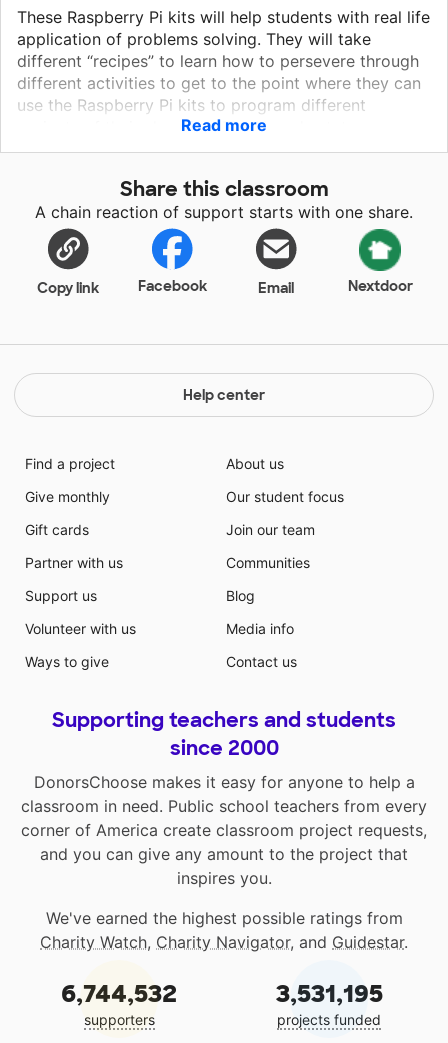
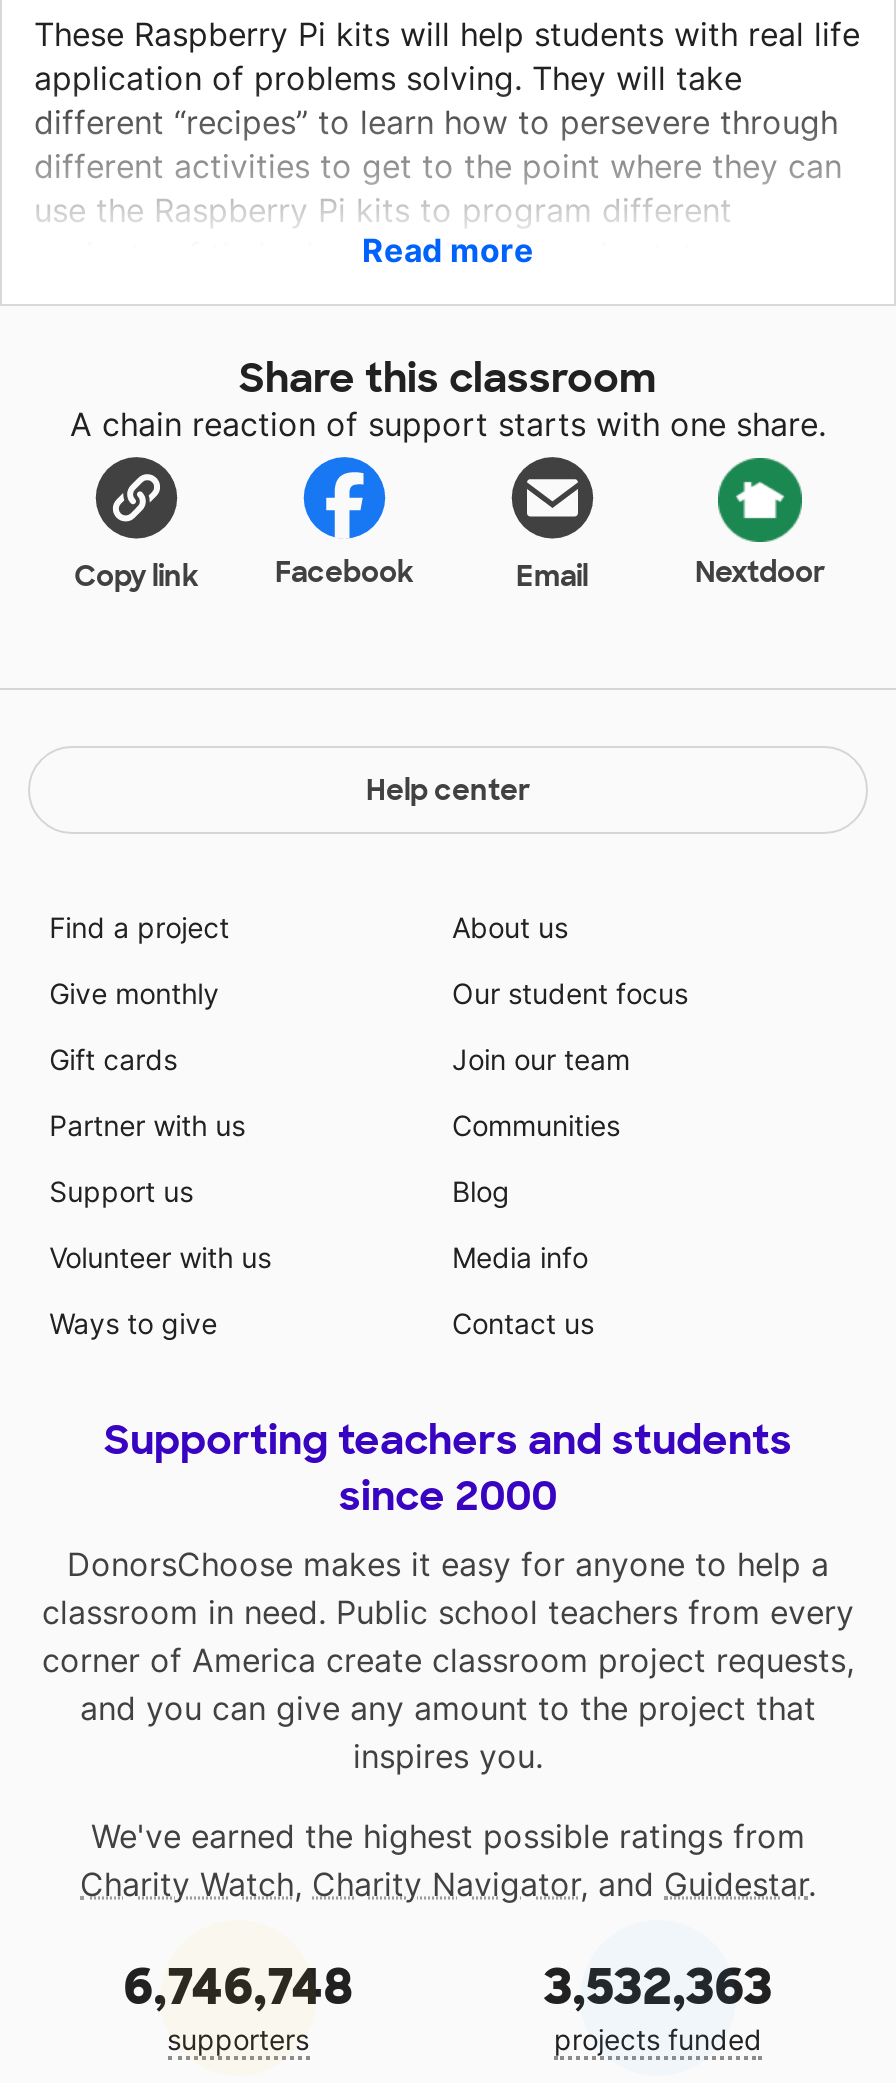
[61,978,177,1009] 6,744,532 -> [123,1955,353,2017] 6,746,748
[275,978,382,1009] 3,531,195 -> [544,1955,772,2017] 3,532,363

